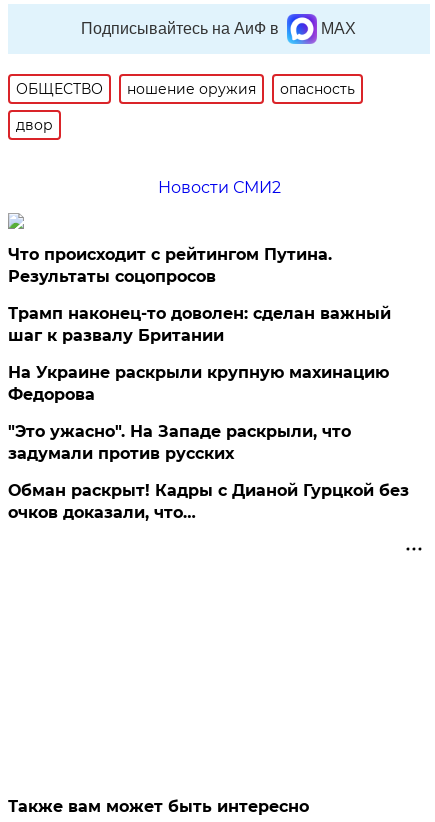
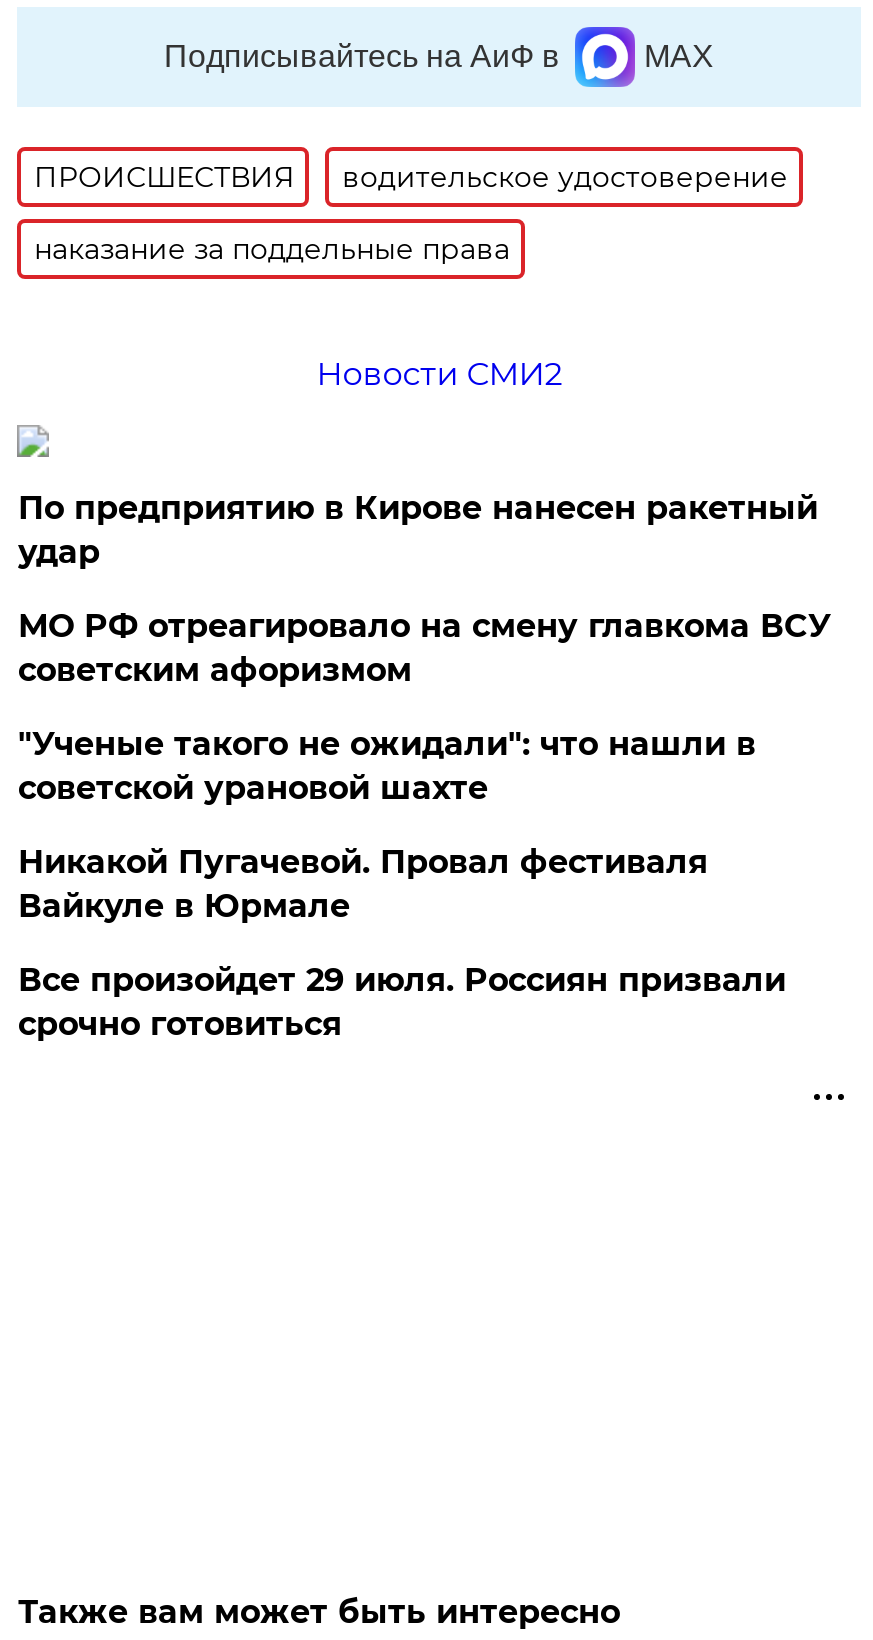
[16,80,355,98] ОБЩЕСТВО | ношение оружия | опасность -> [34,159,788,195] ПРОИСШЕСТВИЯ | водительское удостоверение
[16,116,53,134] двор -> [34,231,510,267] наказание за поддельные права
[8,245,332,286] Что происходит с рейтингом Путина. | Результаты соцопросов -> [18,489,818,571] По предприятию в Кирове нанесен ракетный | удар
[8,304,391,345] Трамп наконец-то доволен: сделан важный | шаг к развалу Британии -> [18,607,832,689] МО РФ отреагировало на смену главкома ВСУ | советским афоризмом
[8,363,389,404] На Украине раскрыли крупную махинацию | Федорова -> [18,725,756,807] "Ученые такого не ожидали": что нашли в | советской урановой шахте
[8,422,351,463] "Это ужасно". На Западе раскрыли, что | задумали против русских -> [18,843,708,925] Никакой Пугачевой. Провал фестиваля | Вайкуле в Юрмале
[8,481,409,522] Обман раскрыт! Кадры с Дианой Гурцкой без | очков доказали, что… -> [18,961,786,1043] Все произойдет 29 июля. Россиян призвали | срочно готовиться

